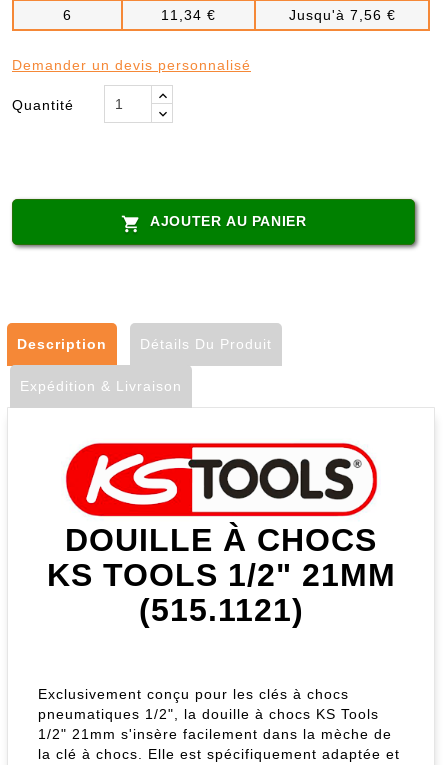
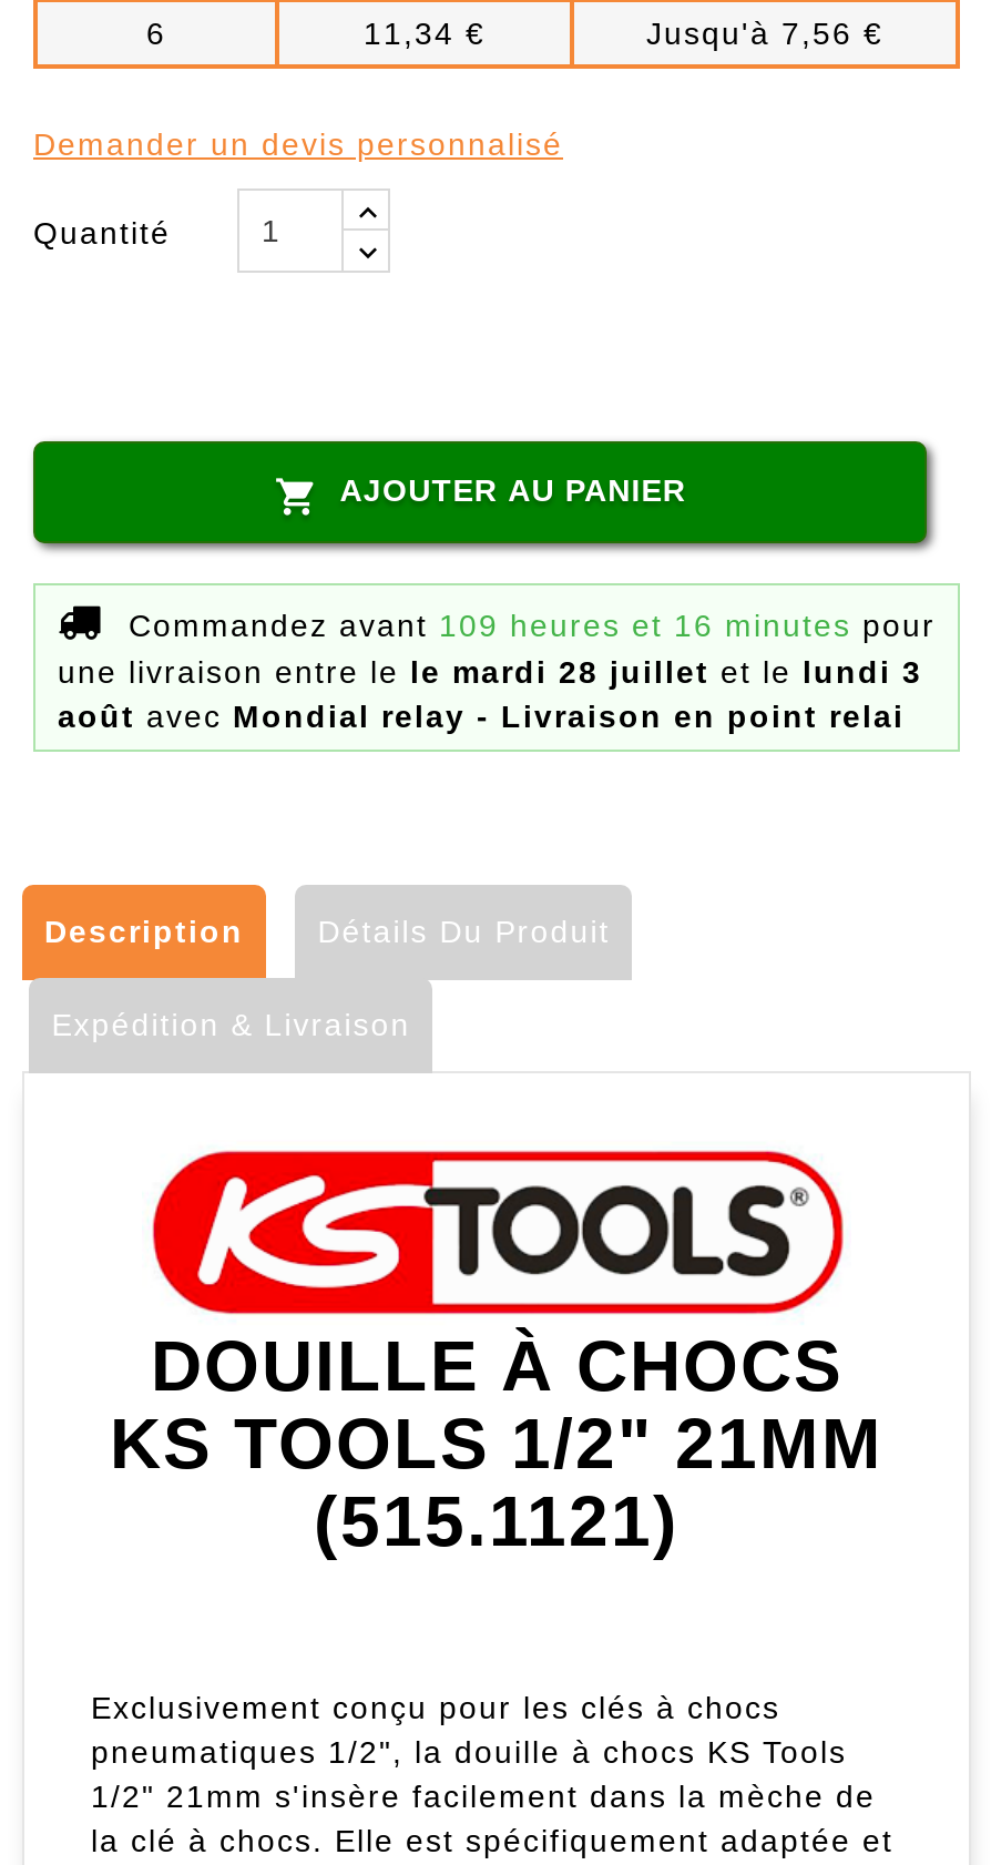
none -> [58,609,936,735] Commandez avant 109 heures et 16 minutes pour | une livraison entre le le mardi 28 juillet et le lundi 3 | août avec Mondial relay - Livraison en point relai

